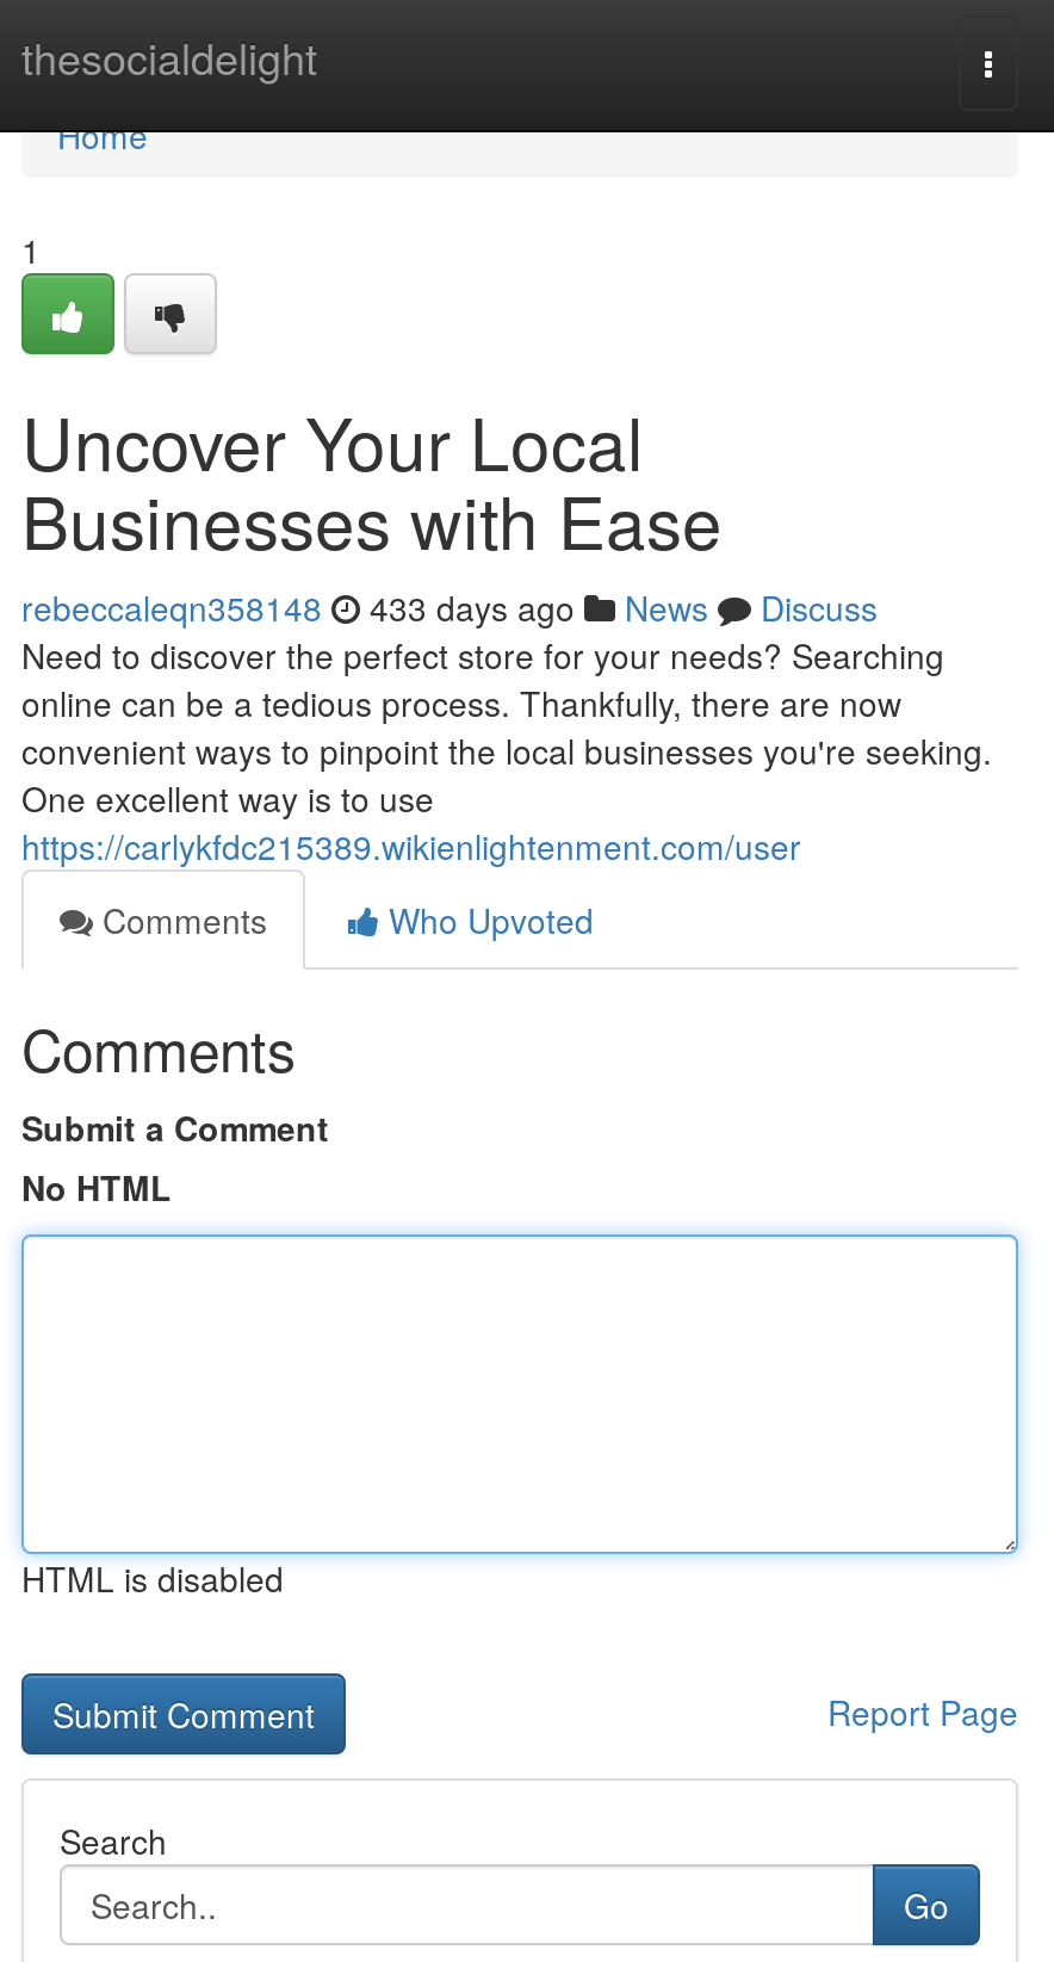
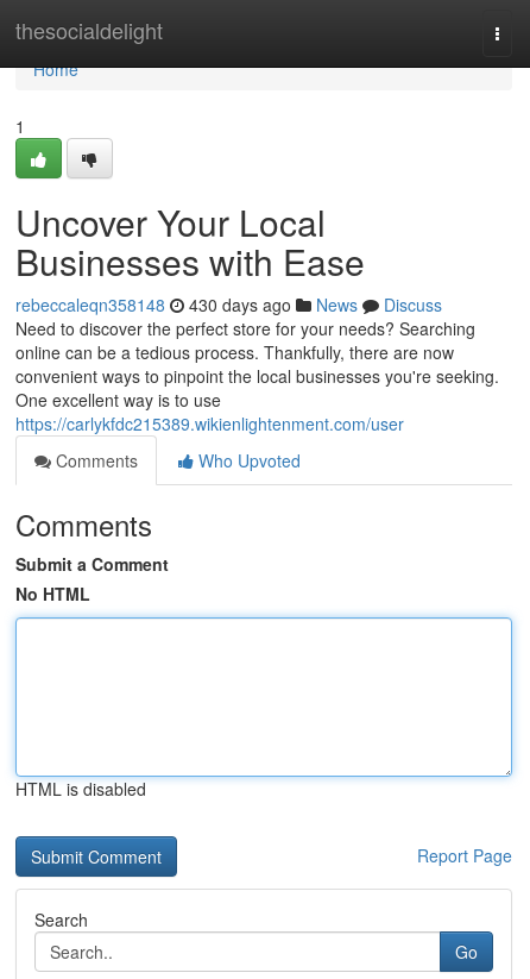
[21,583,878,631] rebeccaleqn358148 433 days ago News Discuss -> [15,293,442,316] rebeccaleqn358148 430 days ago News Discuss

